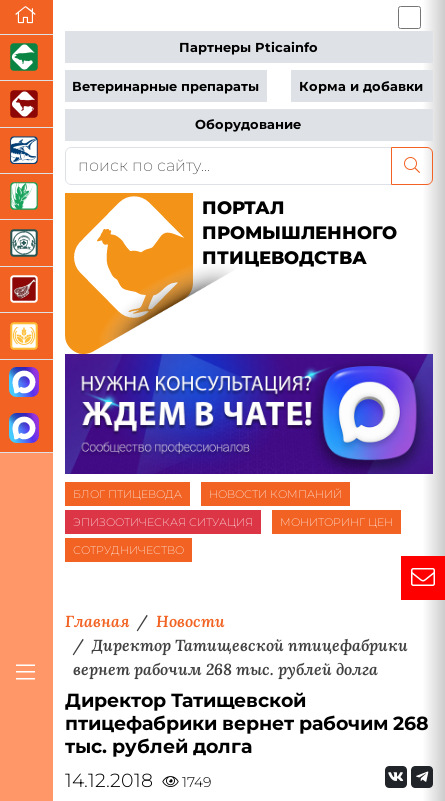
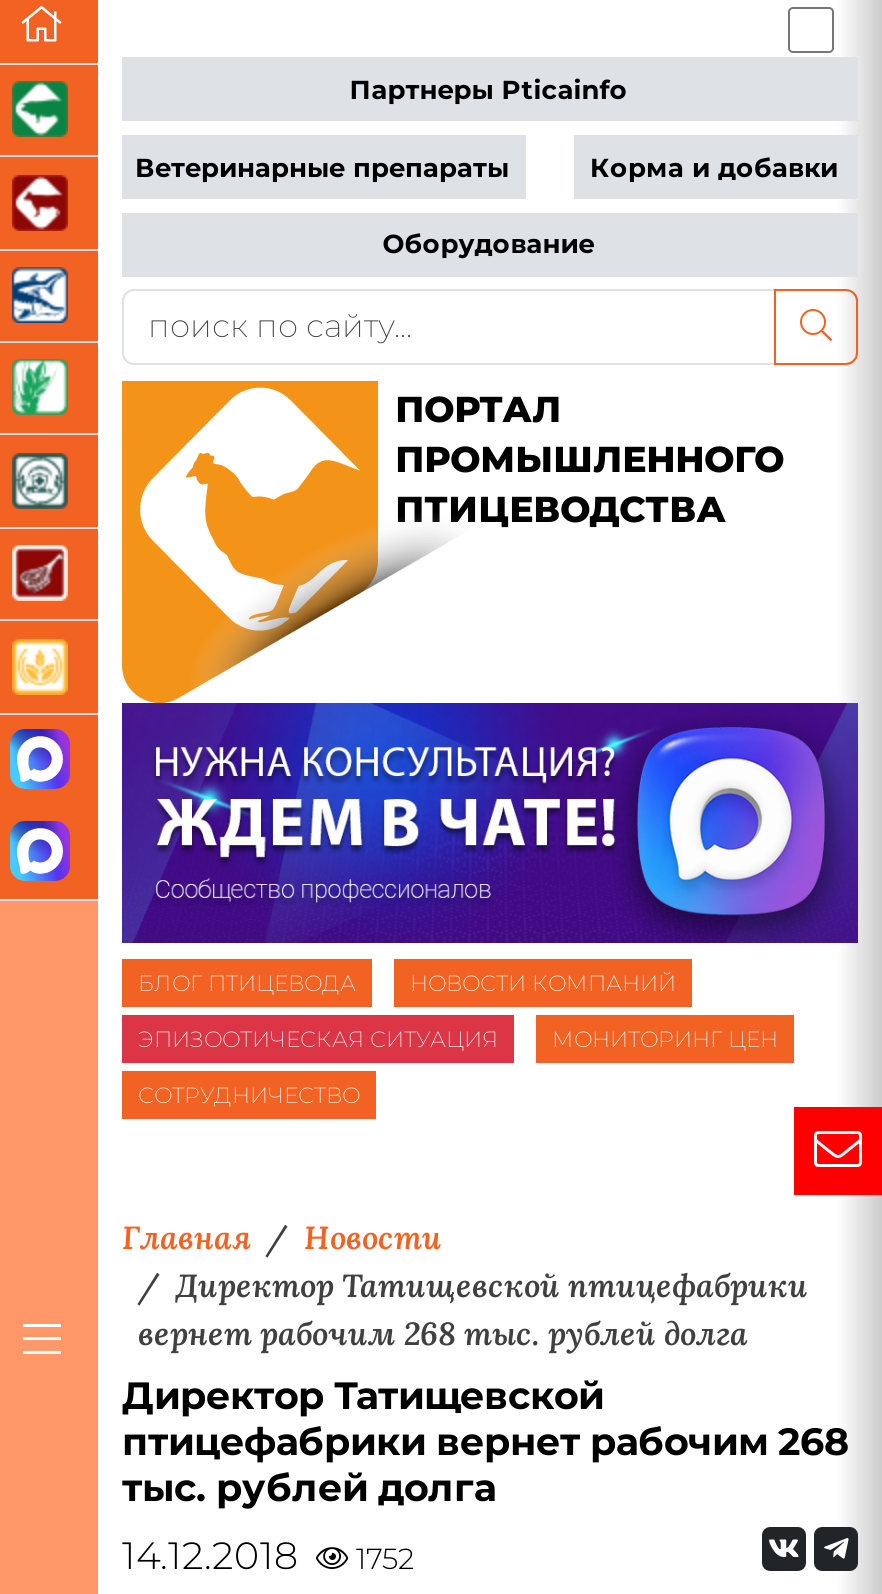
[65,768,211,792] 14.12.2018 1749 -> [122,1531,414,1579] 14.12.2018 1752

